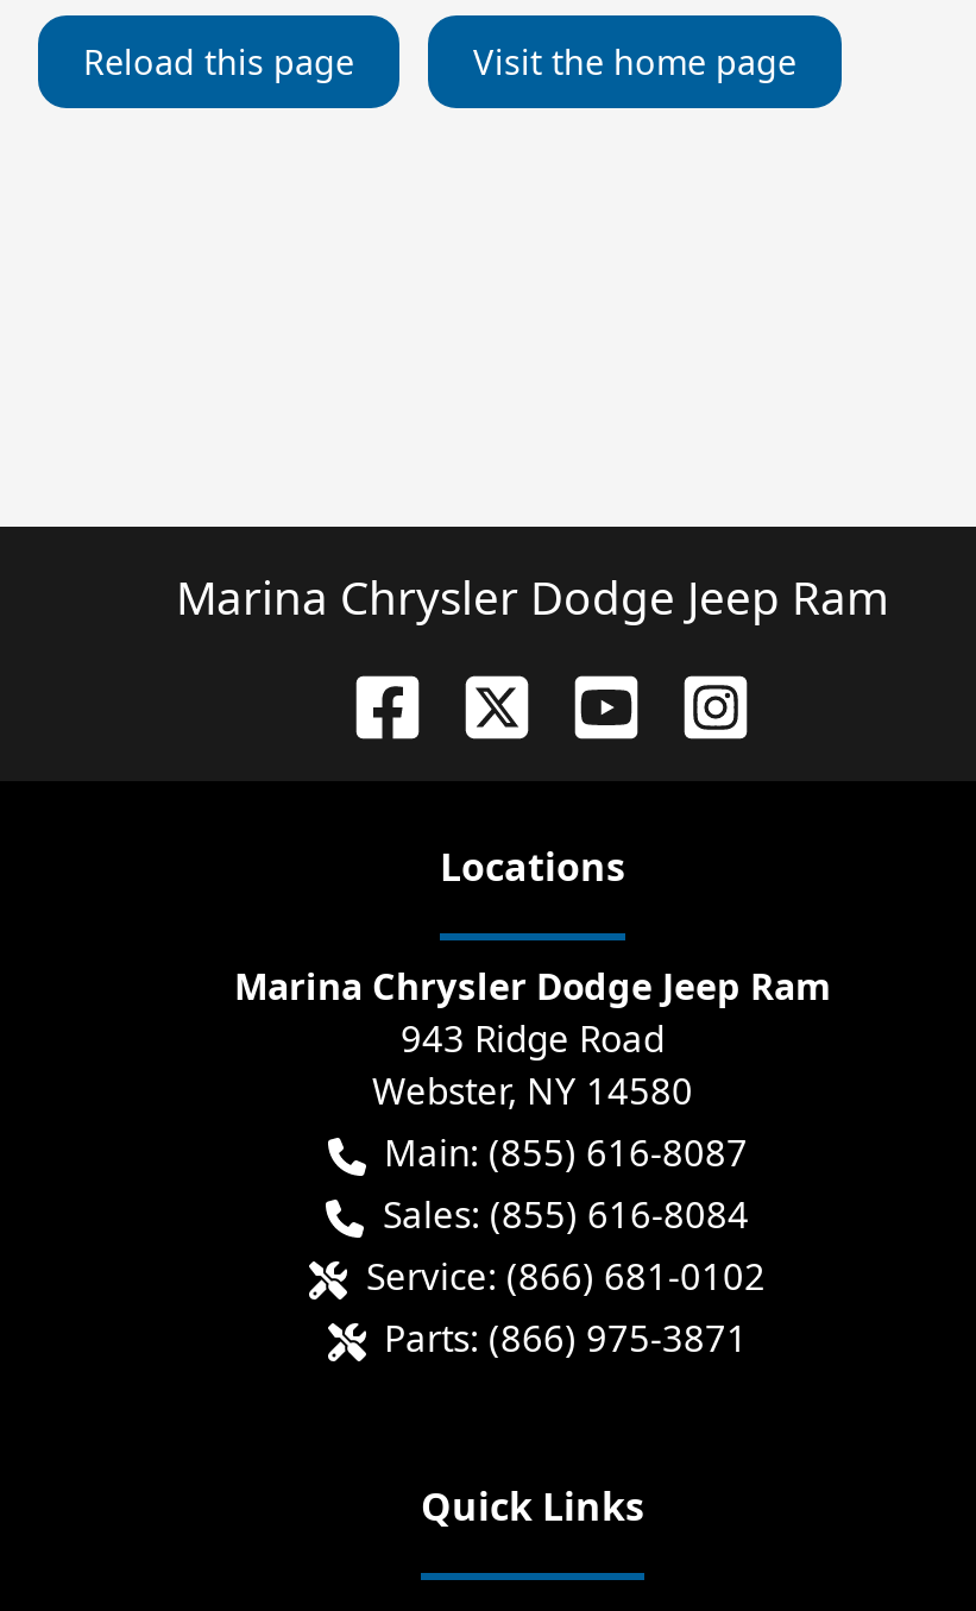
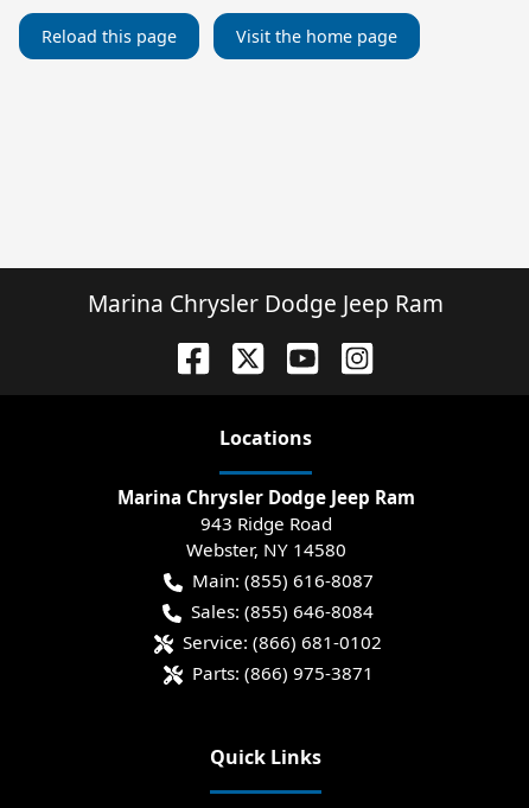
[383,1190,749,1237] Sales: (855) 616-8084 -> [191,599,374,623] Sales: (855) 646-8084

